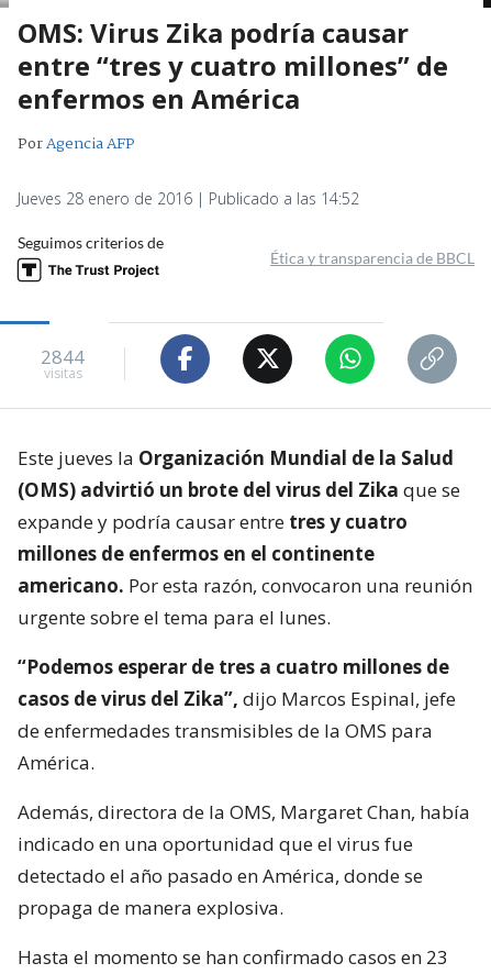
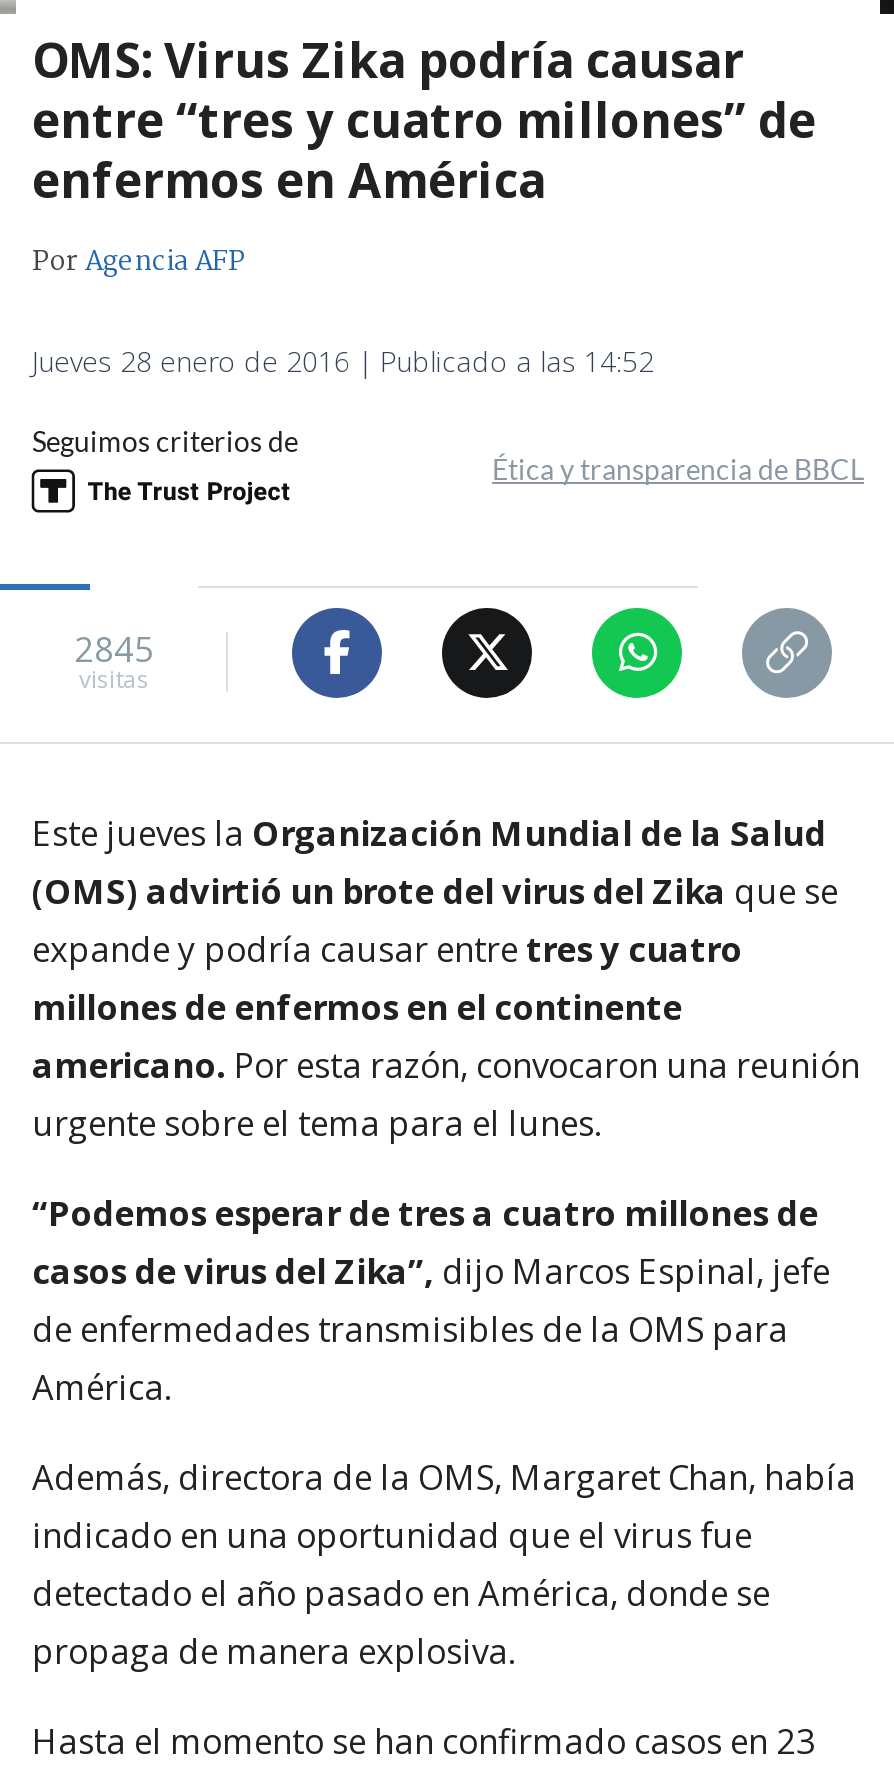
[41,344,85,370] 2844 -> [74,627,154,673] 2845

